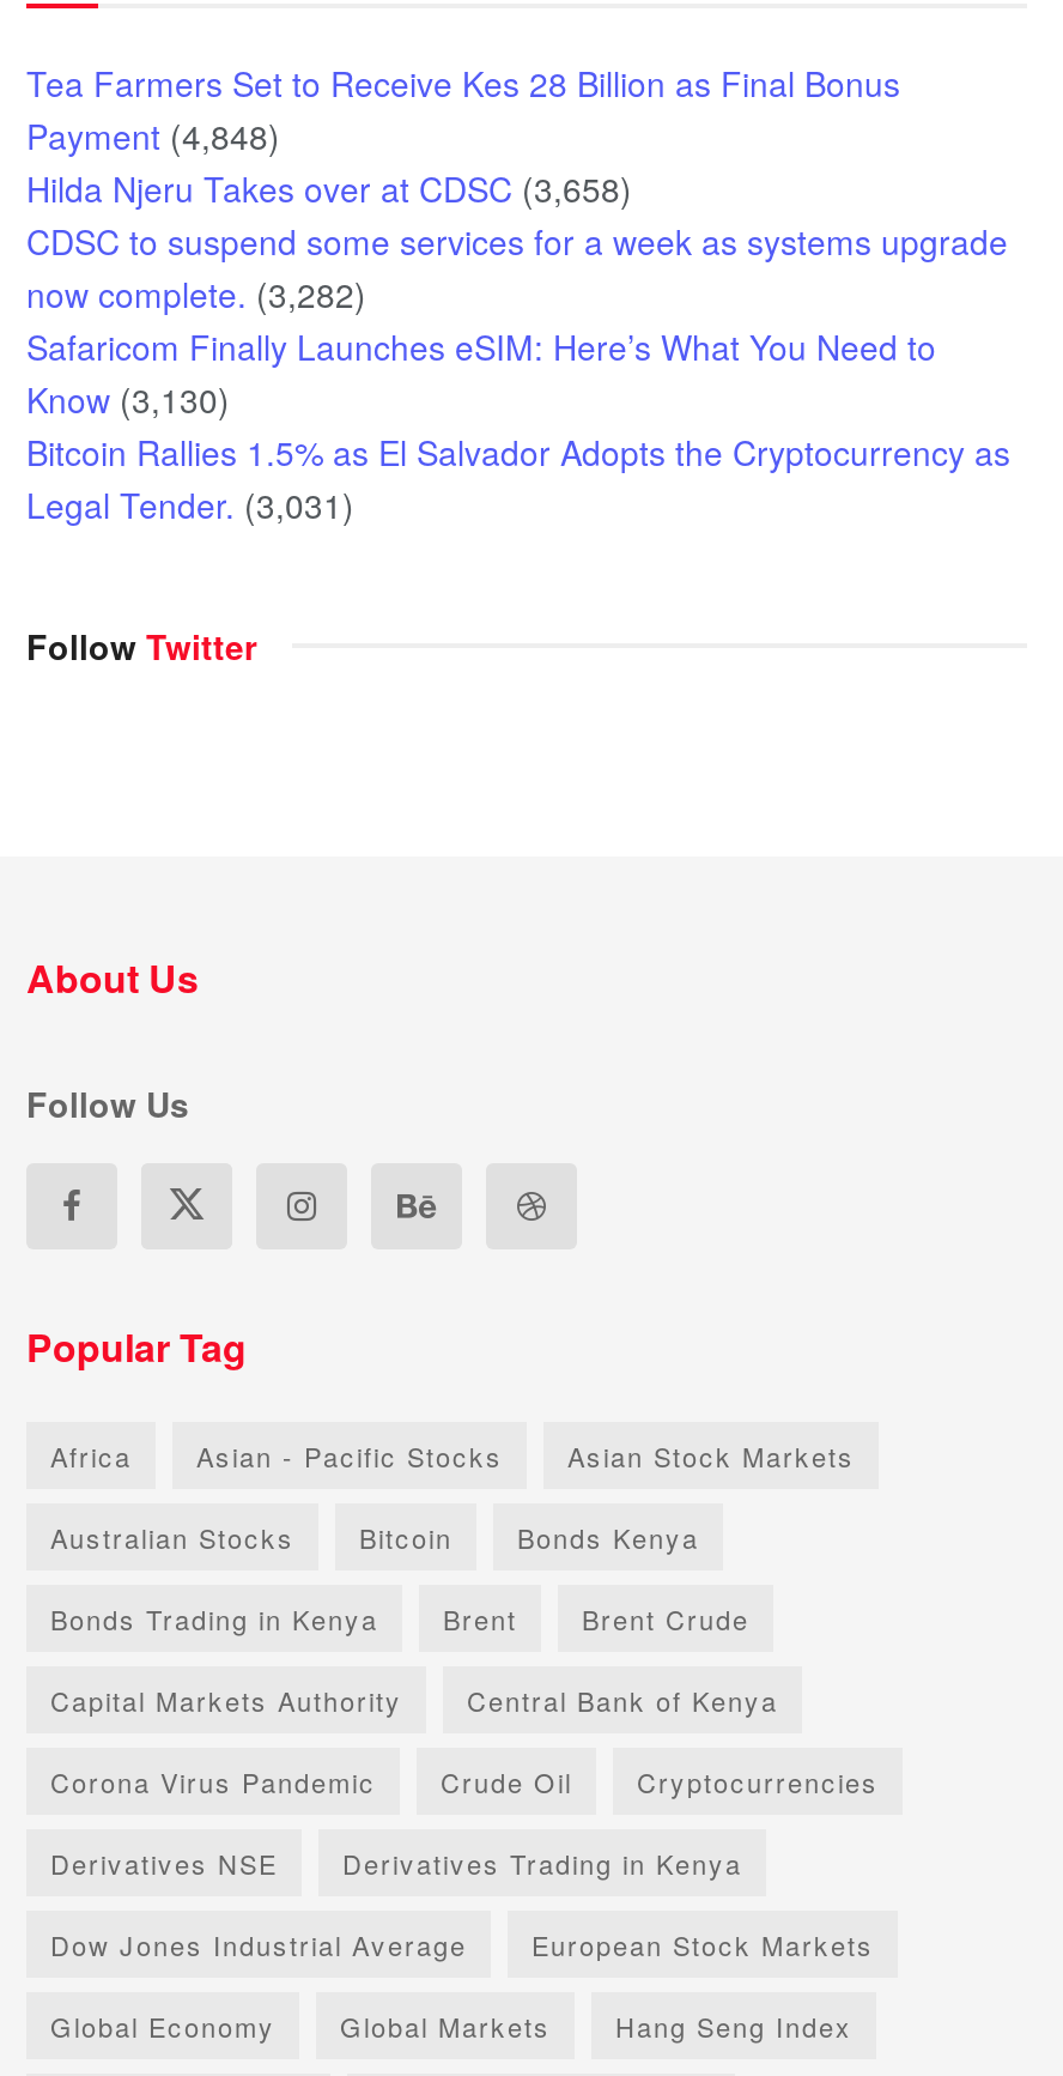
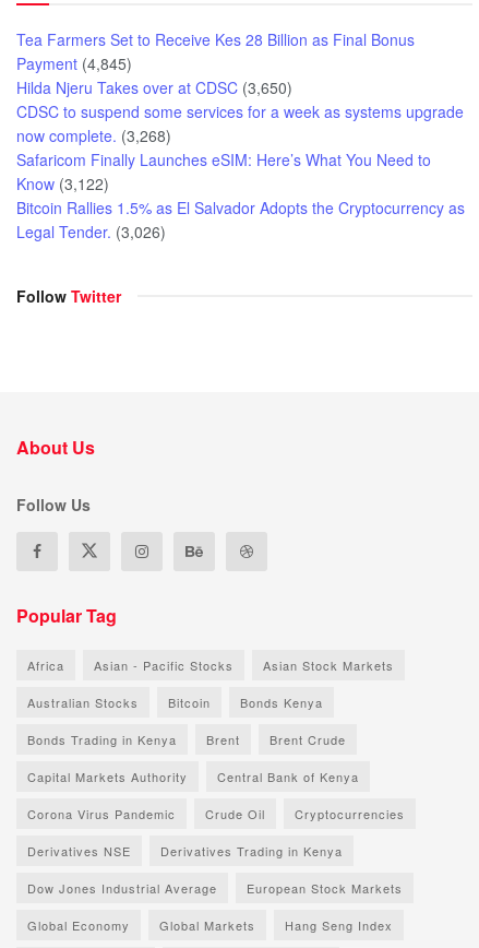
[26,111,280,159] Payment (4,848) -> [16,52,132,74] Payment (4,845)
[26,164,632,212] Hilda Njeru Takes over at CDSC (3,658) -> [16,76,292,98] Hilda Njeru Takes over at CDSC (3,650)
[26,270,366,317] now complete. (3,282) -> [16,125,171,146] now complete. (3,268)
[26,375,230,423] Know (3,130) -> [16,173,109,194] Know (3,122)
[26,480,354,528] Legal Tender. (3,031) -> [16,221,166,242] Legal Tender. (3,026)

